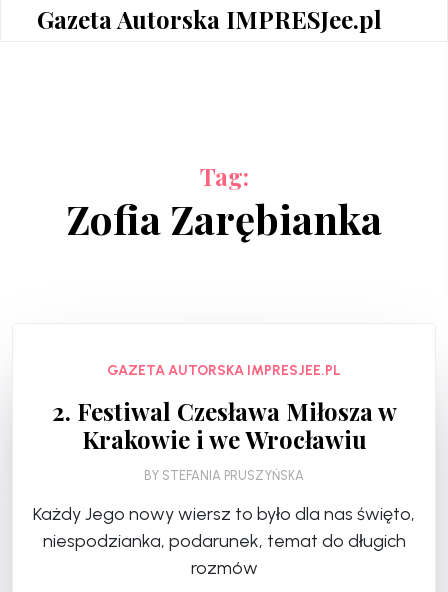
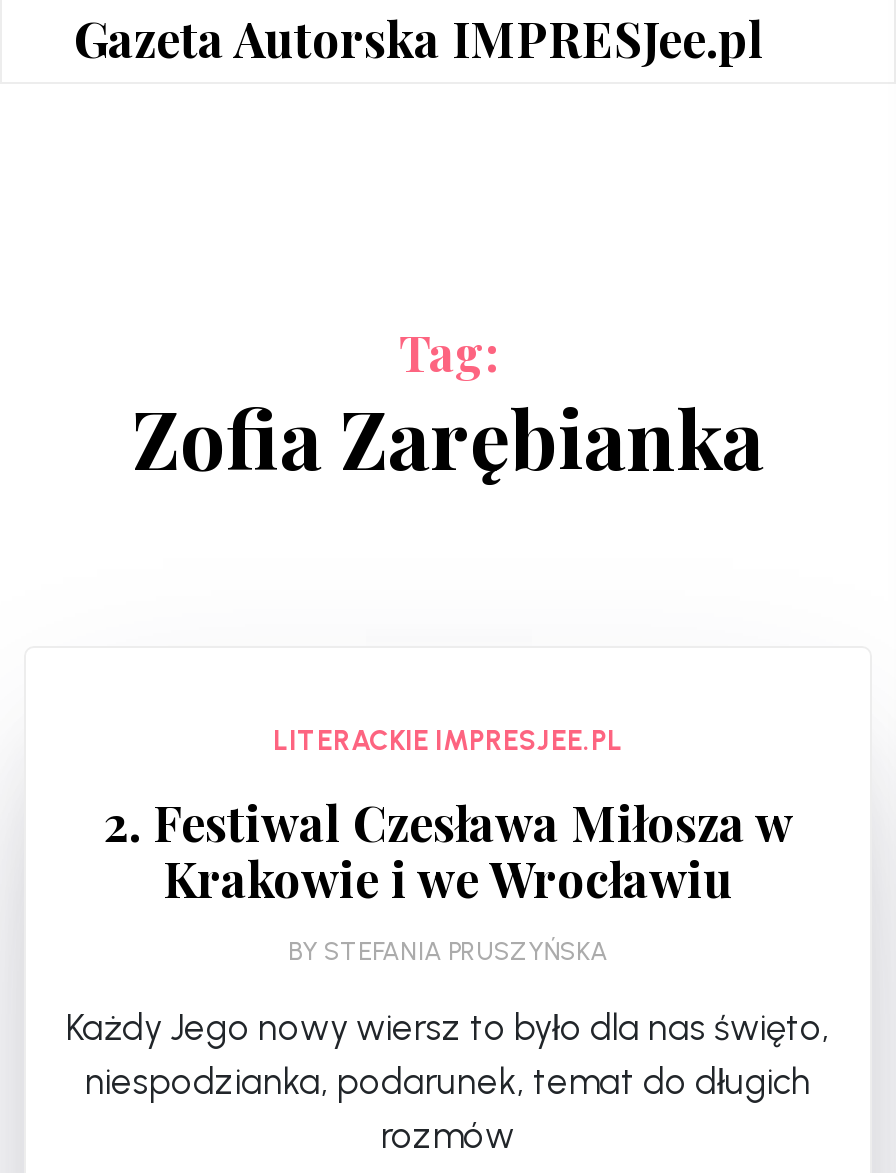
[107,362,341,379] GAZETA AUTORSKA IMPRESJEE.PL -> [273,724,623,758] LITERACKIE IMPRESJEE.PL

